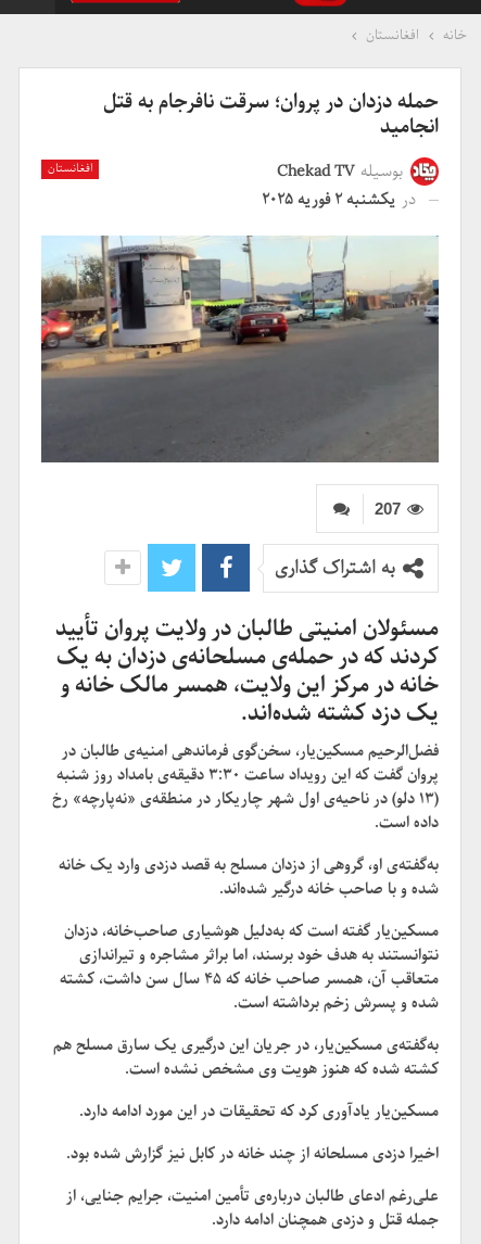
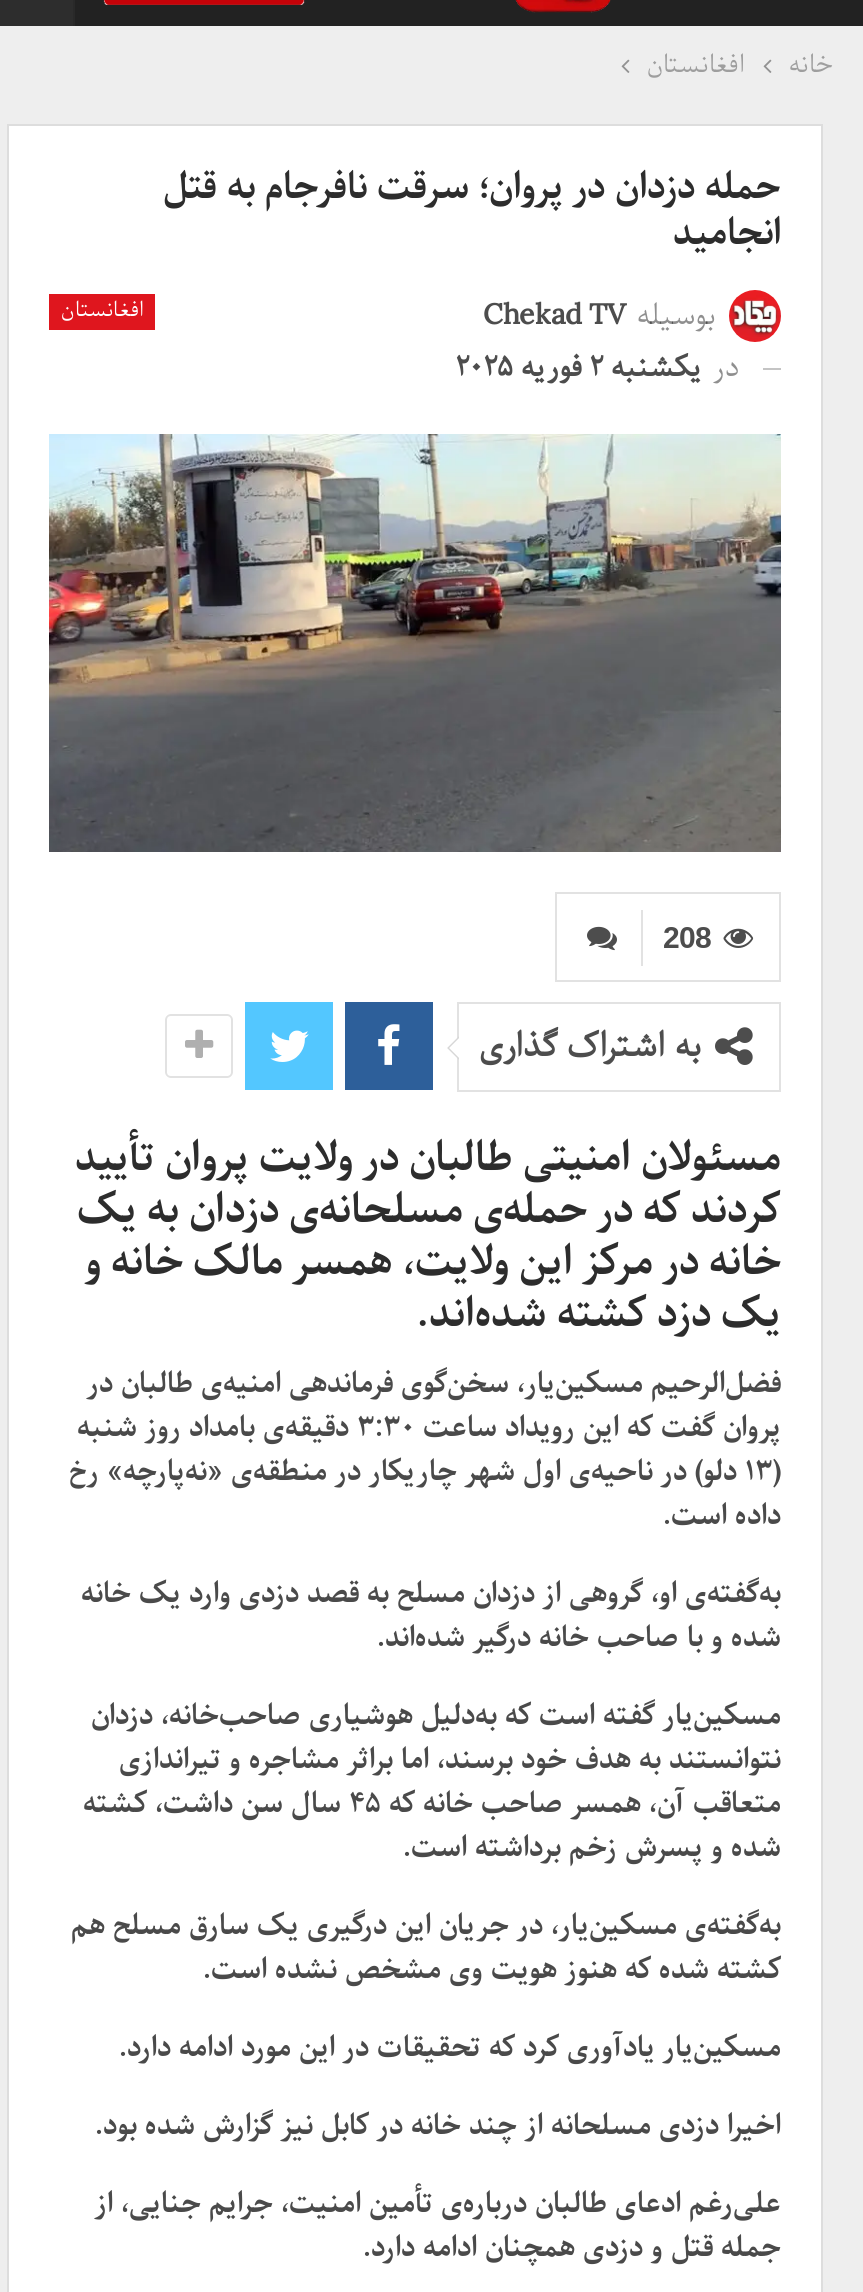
[378,500,404,518] 207 -> [669,921,717,955] 208

